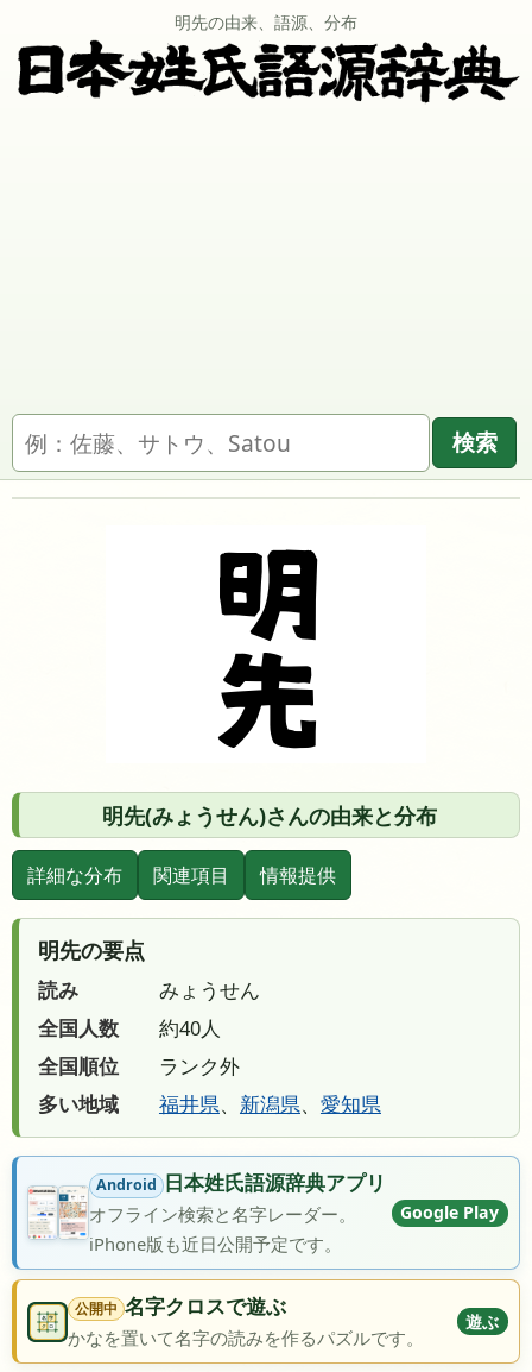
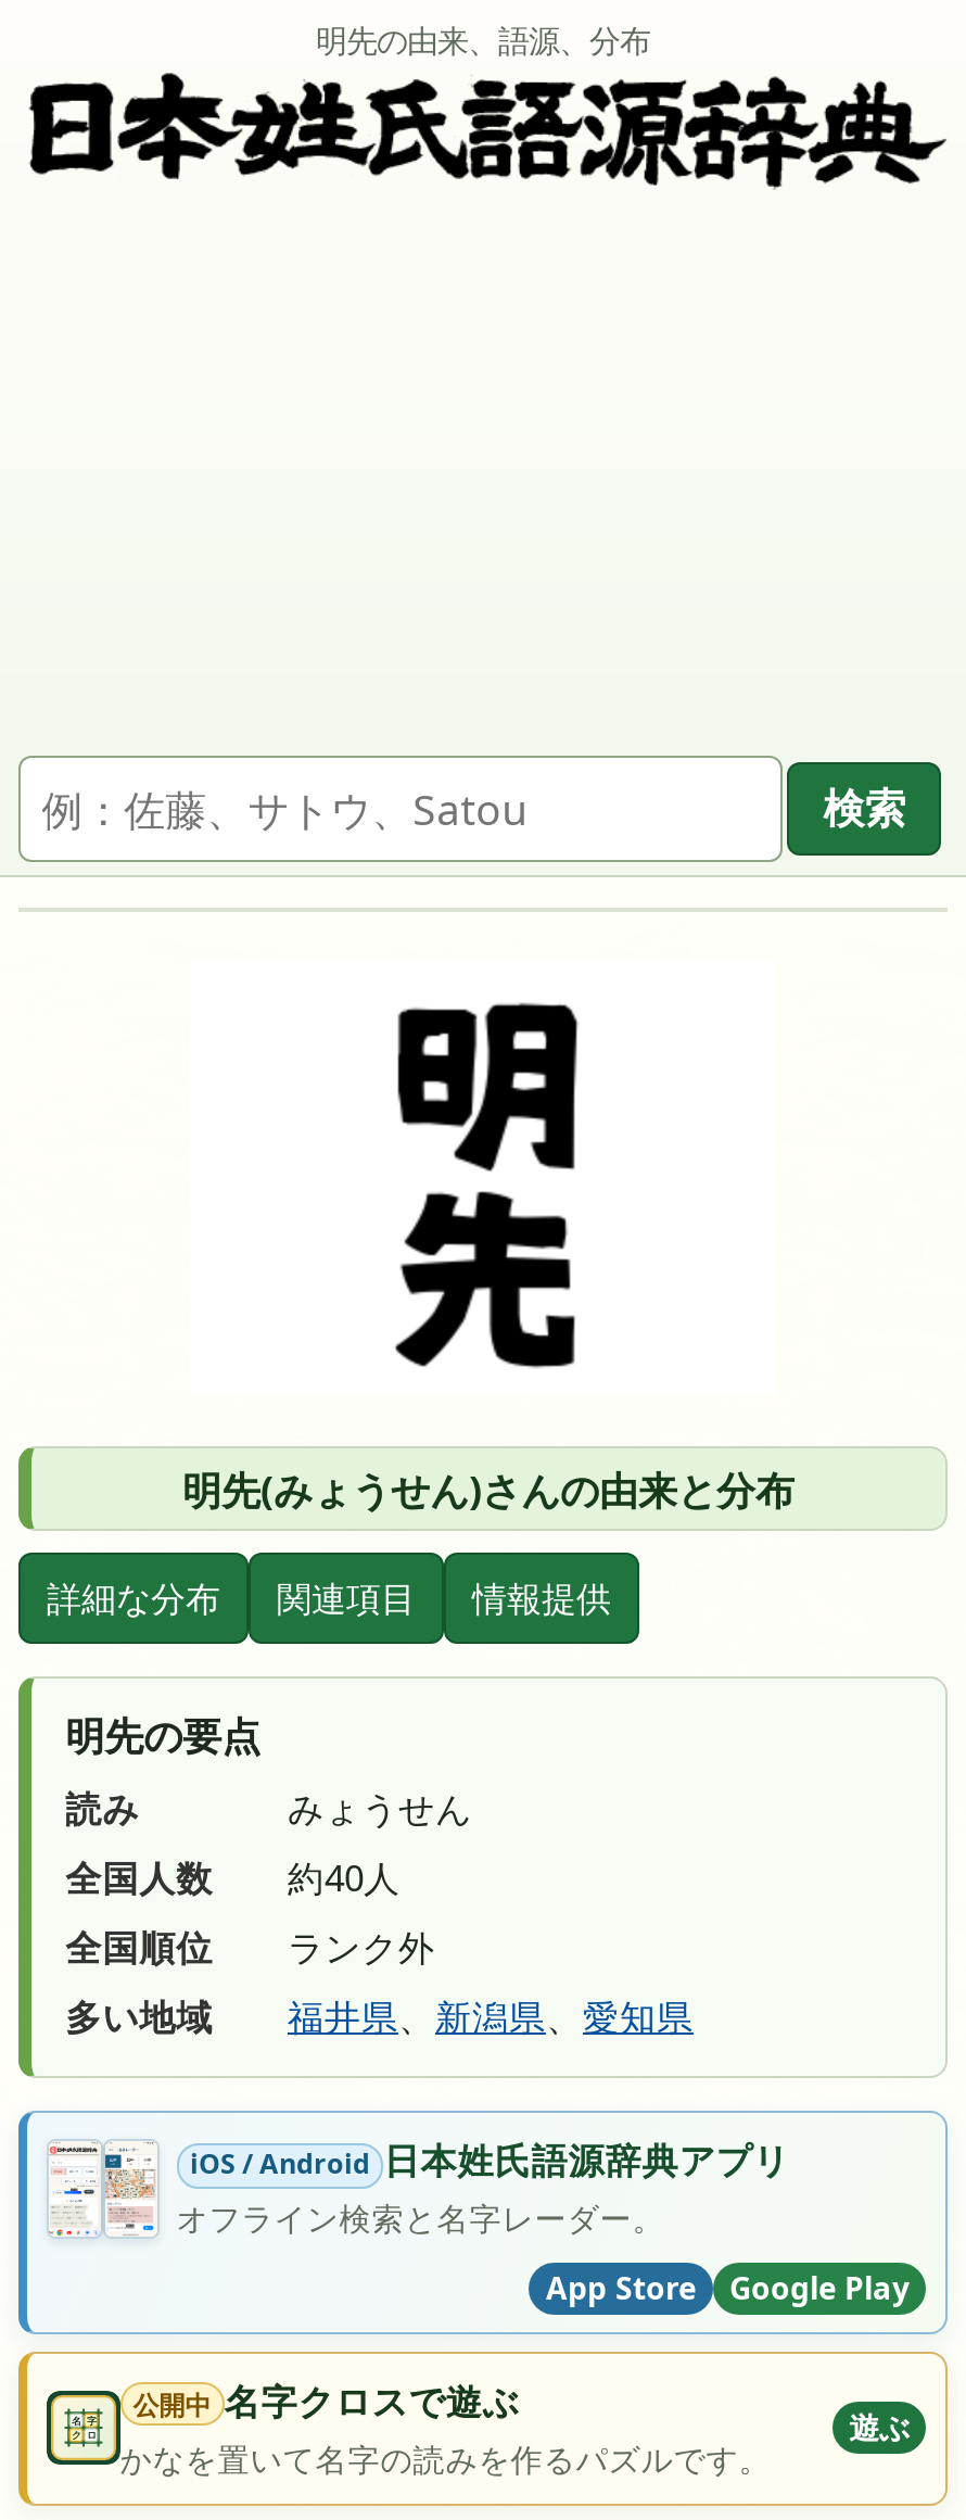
[28,1169,386,1239] [image] | Android 日本姓氏語源辞典アプリ -> [47,2135,790,2234] [image] | iOS / Android 日本姓氏語源辞典アプリ
moved [401,1201,499,1224] -> [729,2267,910,2308]: Google Play
[89,1232,342,1256] iPhone版も近日公開予定です。 -> [546,2267,696,2308] App Store

